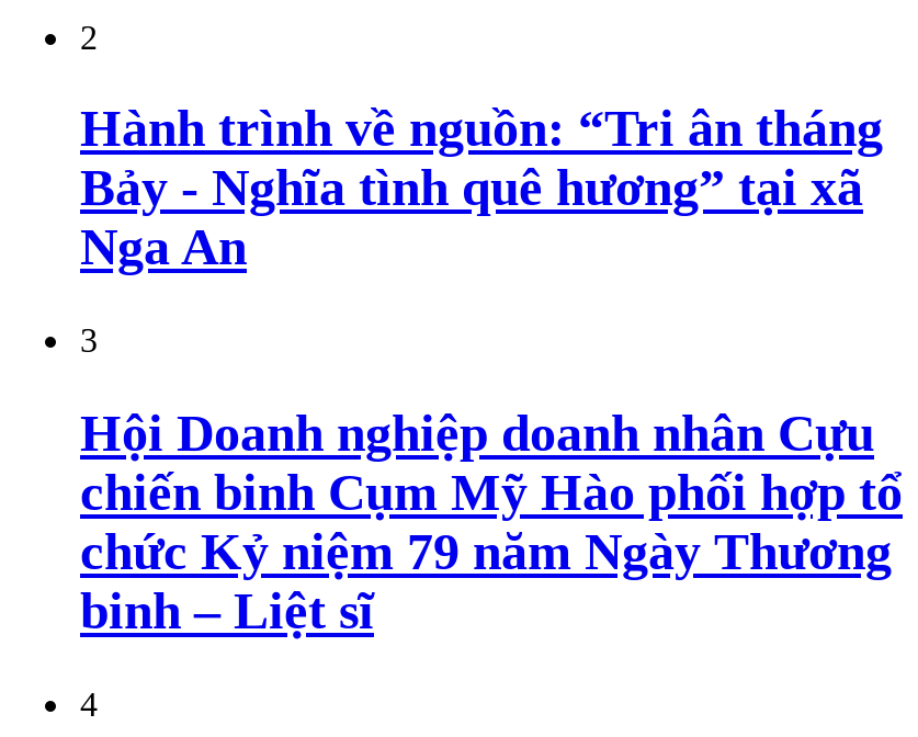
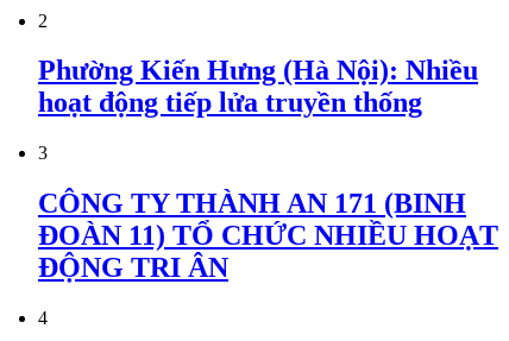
[80,101,883,276] Hành trình về nguồn: “Tri ân tháng | Bảy - Nghĩa tình quê hương” tại xã | Nga An -> [38,55,478,118] Phường Kiến Hưng (Hà Nội): Nhiều | hoạt động tiếp lửa truyền thống
[80,405,903,640] Hội Doanh nghiệp doanh nhân Cựu | chiến binh Cụm Mỹ Hào phối hợp tổ | chức Kỷ niệm 79 năm Ngày Thương | binh – Liệt sĩ -> [38,188,498,283] CÔNG TY THÀNH AN 171 (BINH | ĐOÀN 11) TỔ CHỨC NHIỀU HOẠT | ĐỘNG TRI ÂN

